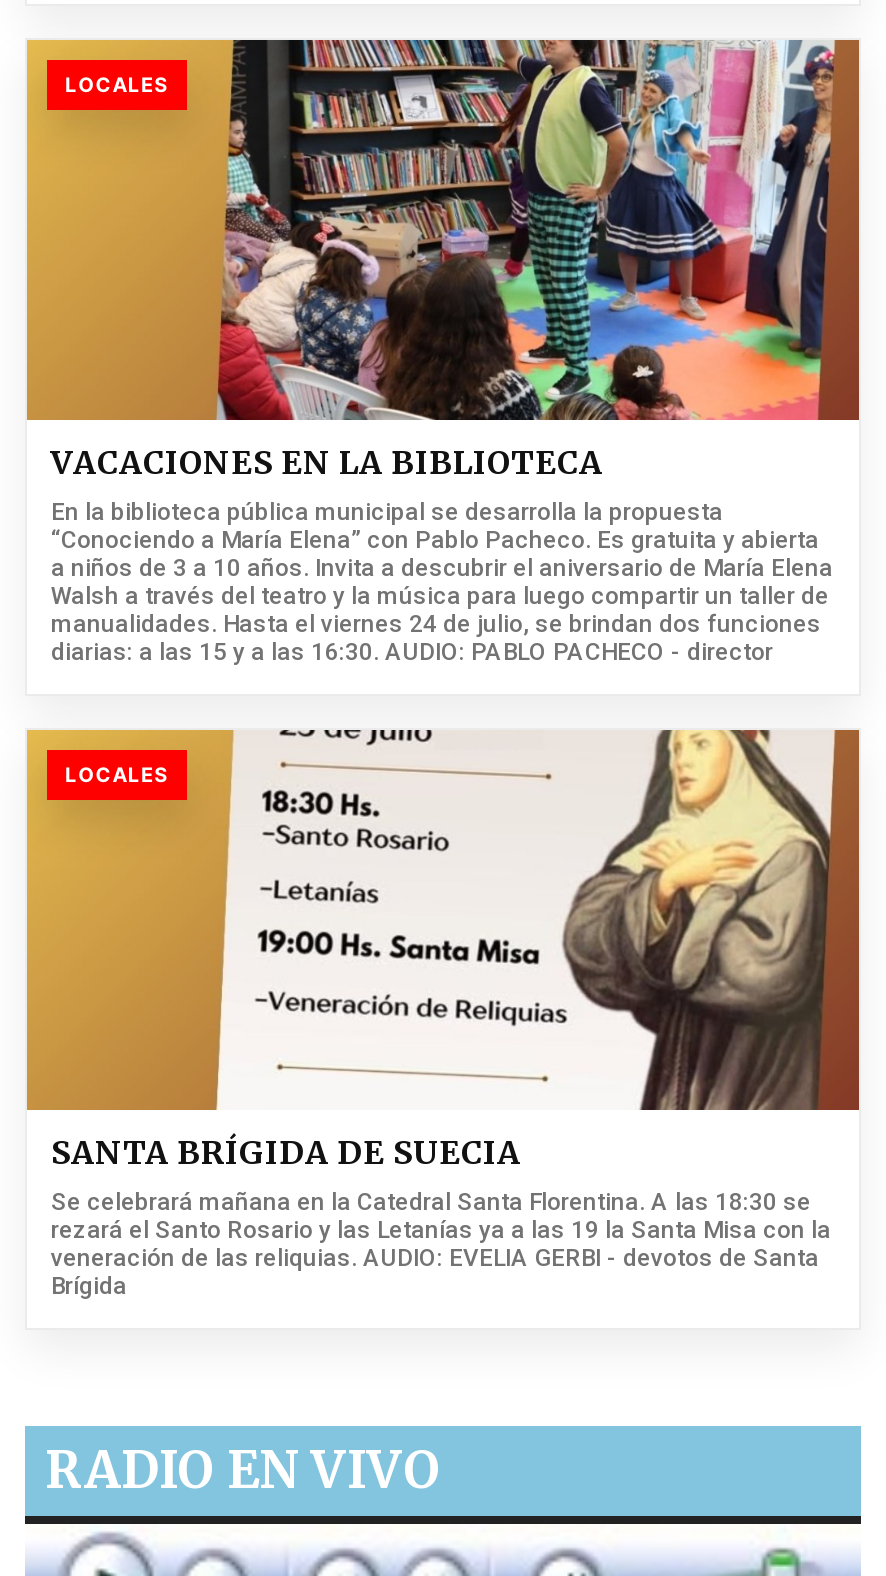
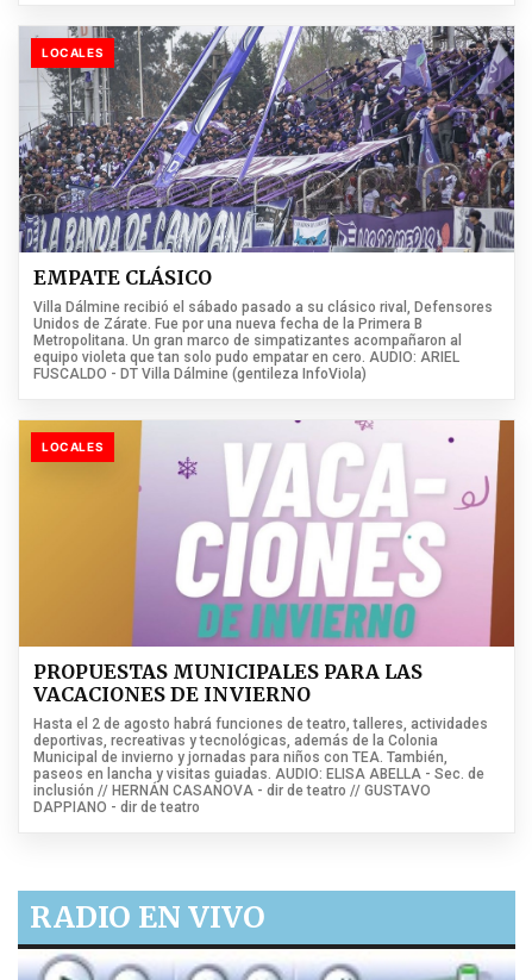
[25,38,861,666] [image] | VACACIONES EN LA BIBLIOTECA | En la biblioteca pública municipal se desarrolla la propuesta | “Conociendo a María Elena” con Pablo Pacheco. Es gratuita y abierta | a niños de 3 a 10 años. Invita a descubrir el aniversario de María Elena | Walsh a través del teatro y la música para luego compartir un taller de | manualidades. Hasta el viernes 24 de julio, se brindan dos funciones | diarias: a las 15 y a las 16:30. AUDIO: PABLO PACHECO - director -> [18,25,515,382] [image] | EMPATE CLÁSICO | Villa Dálmine recibió el sábado pasado a su clásico rival, Defensores | Unidos de Zárate. Fue por una nueva fecha de la Primera B | Metropolitana. Un gran marco de simpatizantes acompañaron al | equipo violeta que tan solo pudo empatar en cero. AUDIO: ARIEL | FUSCALDO - DT Villa Dálmine (gentileza InfoViola)
[51,728,831,1300] [image] | SANTA BRÍGIDA DE SUECIA | Se celebrará mañana en la Catedral Santa Florentina. A las 18:30 se | rezará el Santo Rosario y las Letanías ya a las 19 la Santa Misa con la | veneración de las reliquias. AUDIO: EVELIA GERBI - devotos de Santa | Brígida -> [33,419,499,815] [image] | PROPUESTAS MUNICIPALES PARA LAS | VACACIONES DE INVIERNO | Hasta el 2 de agosto habrá funciones de teatro, talleres, actividades | deportivas, recreativas y tecnológicas, además de la Colonia | Municipal de invierno y jornadas para niños con TEA. También, | paseos en lancha y visitas guiadas. AUDIO: ELISA ABELLA - Sec. de | inclusión // HERNÁN CASANOVA - dir de teatro // GUSTAVO | DAPPIANO - dir de teatro

